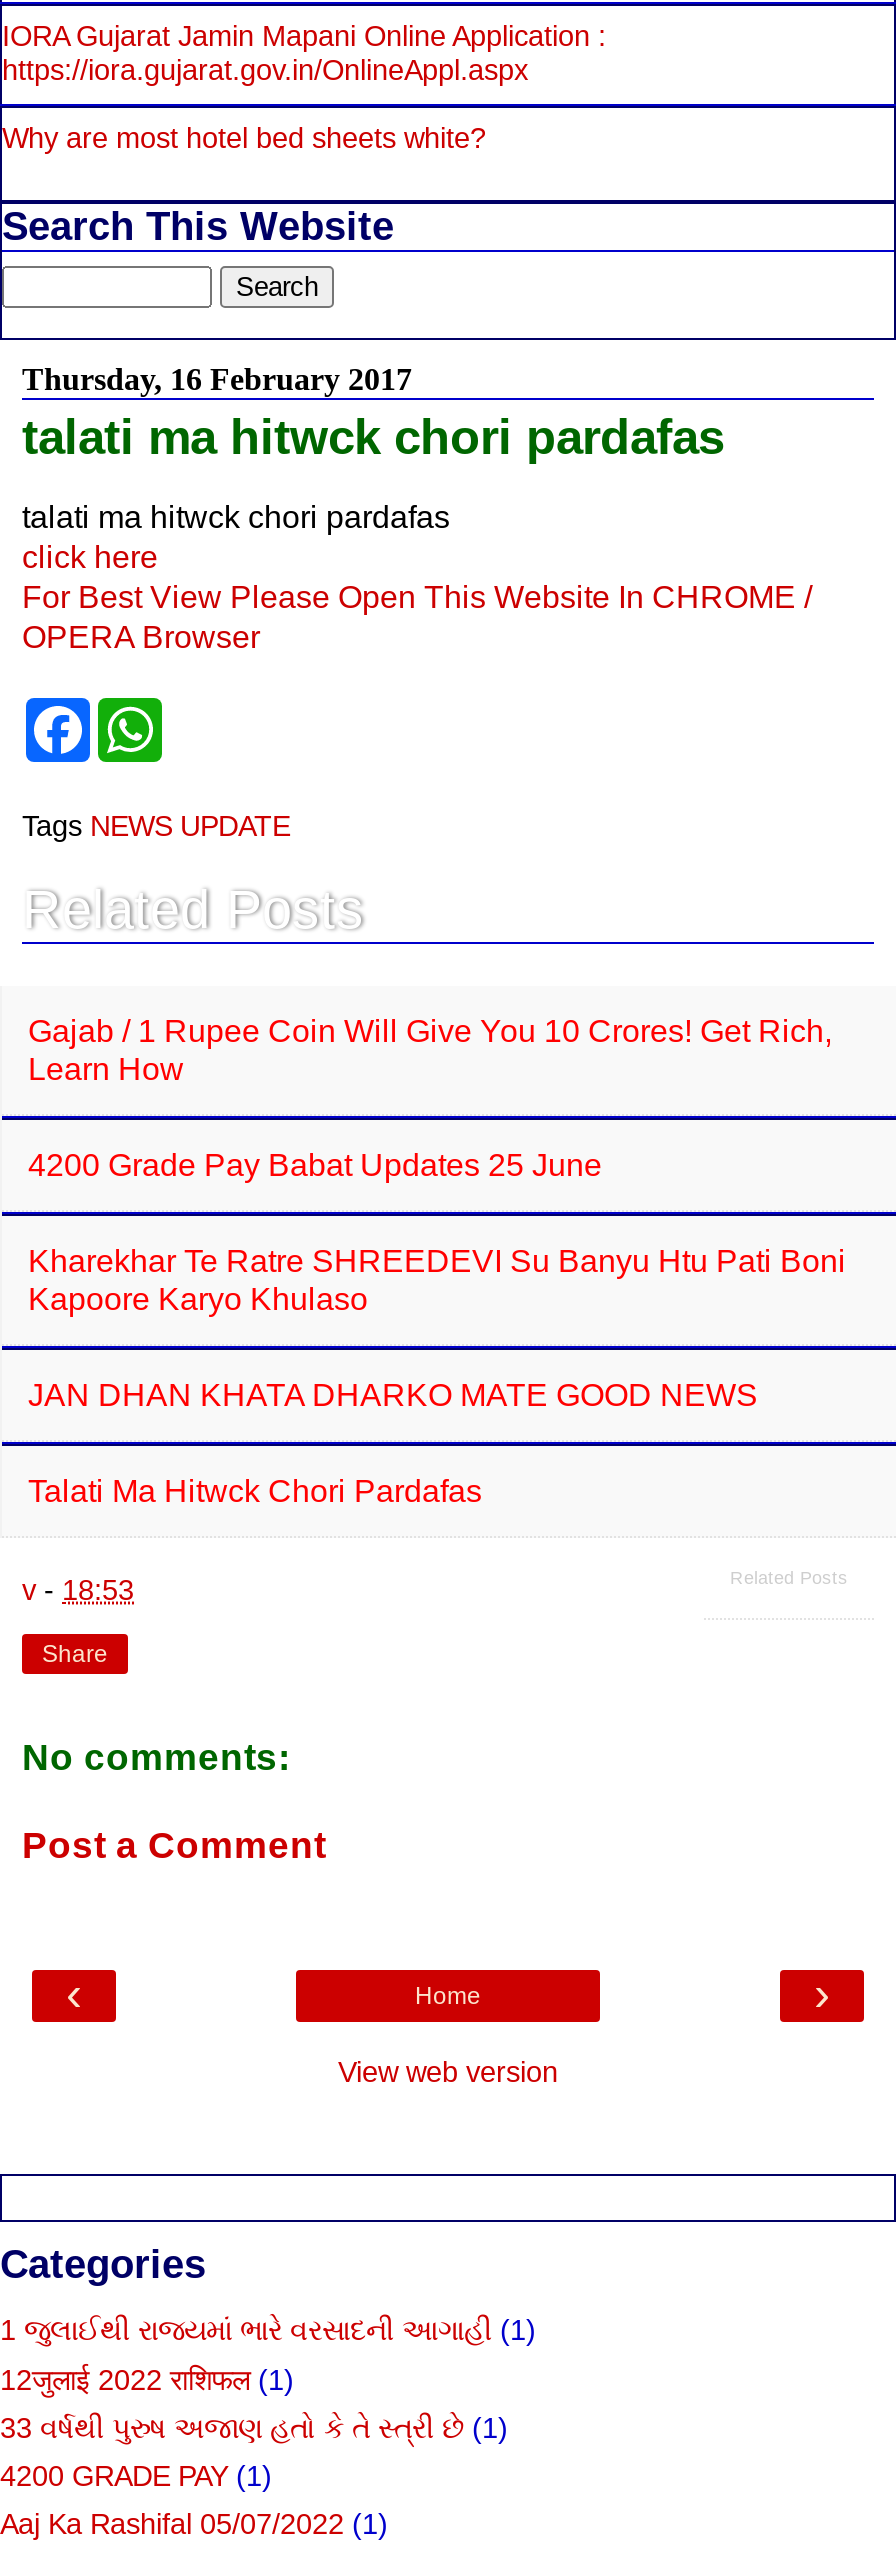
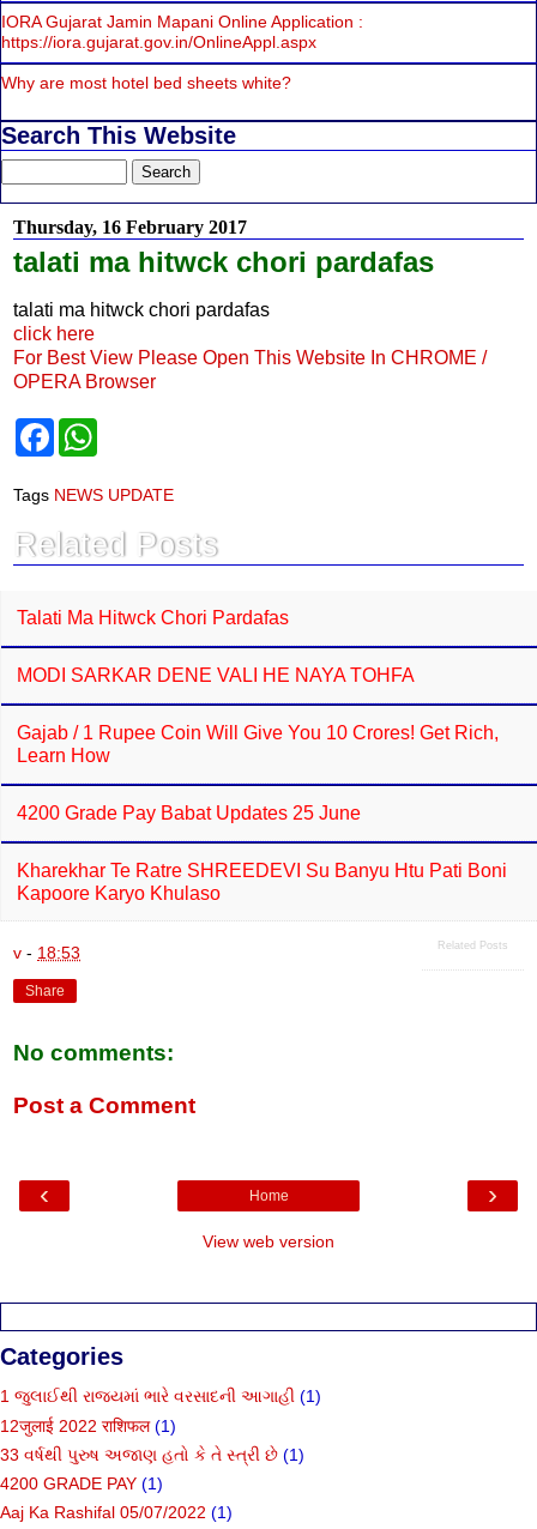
none -> [17,664,415,685] MODI SARKAR DENE VALI HE NAYA TOHFA
moved [28,1013,846,1315] -> [17,722,507,903]: Gajab / 1 Rupee Coin Will Give You 10 Crores! Get Rich, | Learn How | 4200 Grade Pay Babat Updates 25 June | Kharekhar Te Ratre SHREEDEVI Su Banyu Htu Pati Boni | Kapoore Karyo Khulaso
[28,1377,758,1411] JAN DHAN KHATA DHARKO MATE GOOD NEWS -> none
moved [28,1473,482,1507] -> [17,607,289,627]: Talati Ma Hitwck Chori Pardafas

